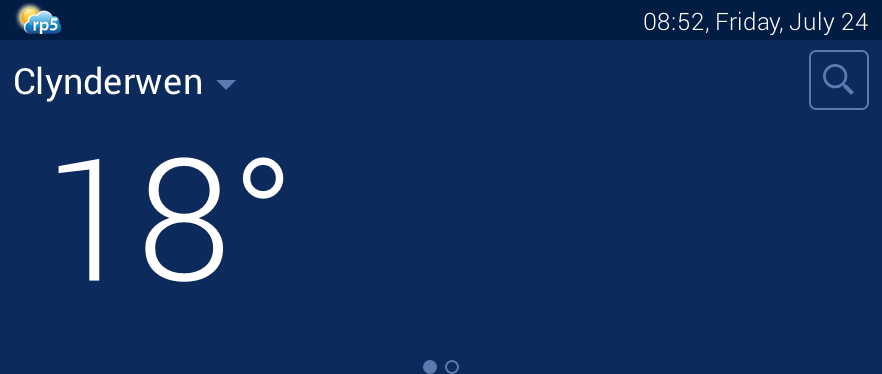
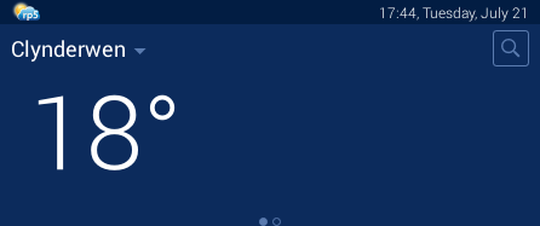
[643,4,869,36] 08:52, Friday, July 24 -> [379,2,529,22] 17:44, Tuesday, July 21

